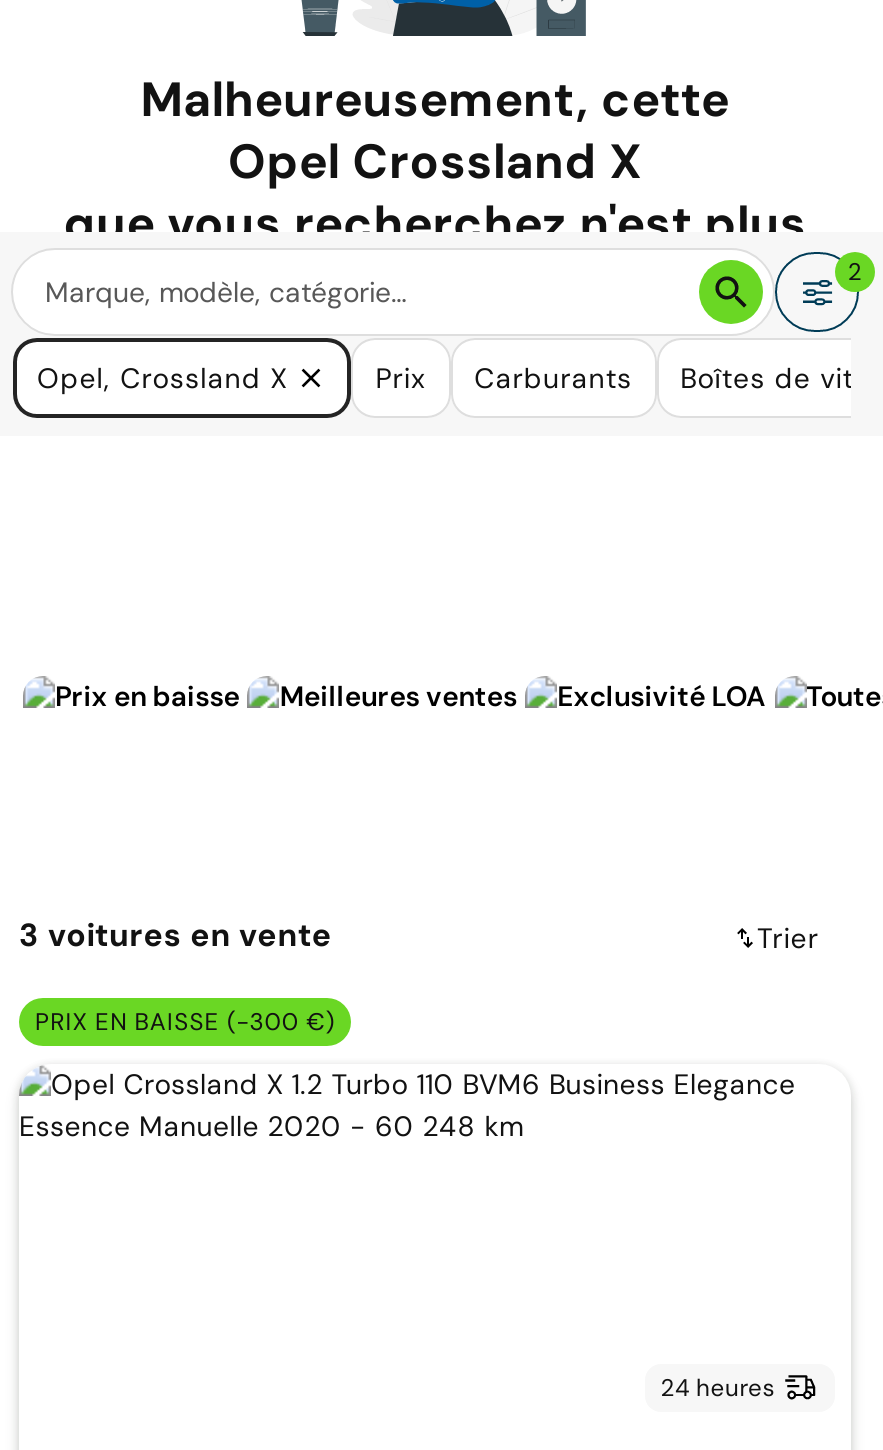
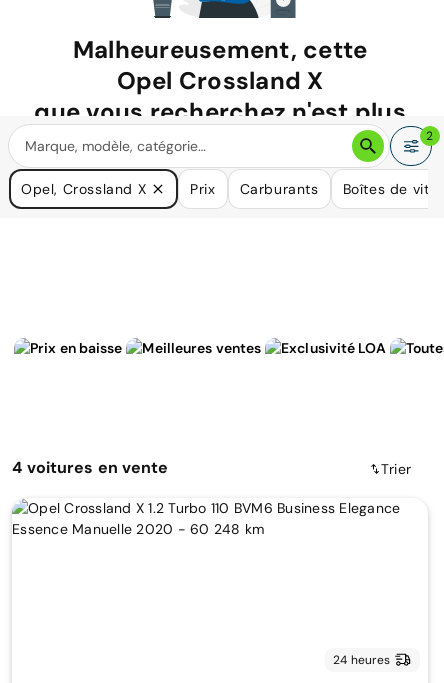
[19,915,332,957] 3 voitures en vente -> [12,457,169,478] 4 voitures en vente
[35,1006,335,1038] PRIX EN BAISSE (-300 €) -> none

